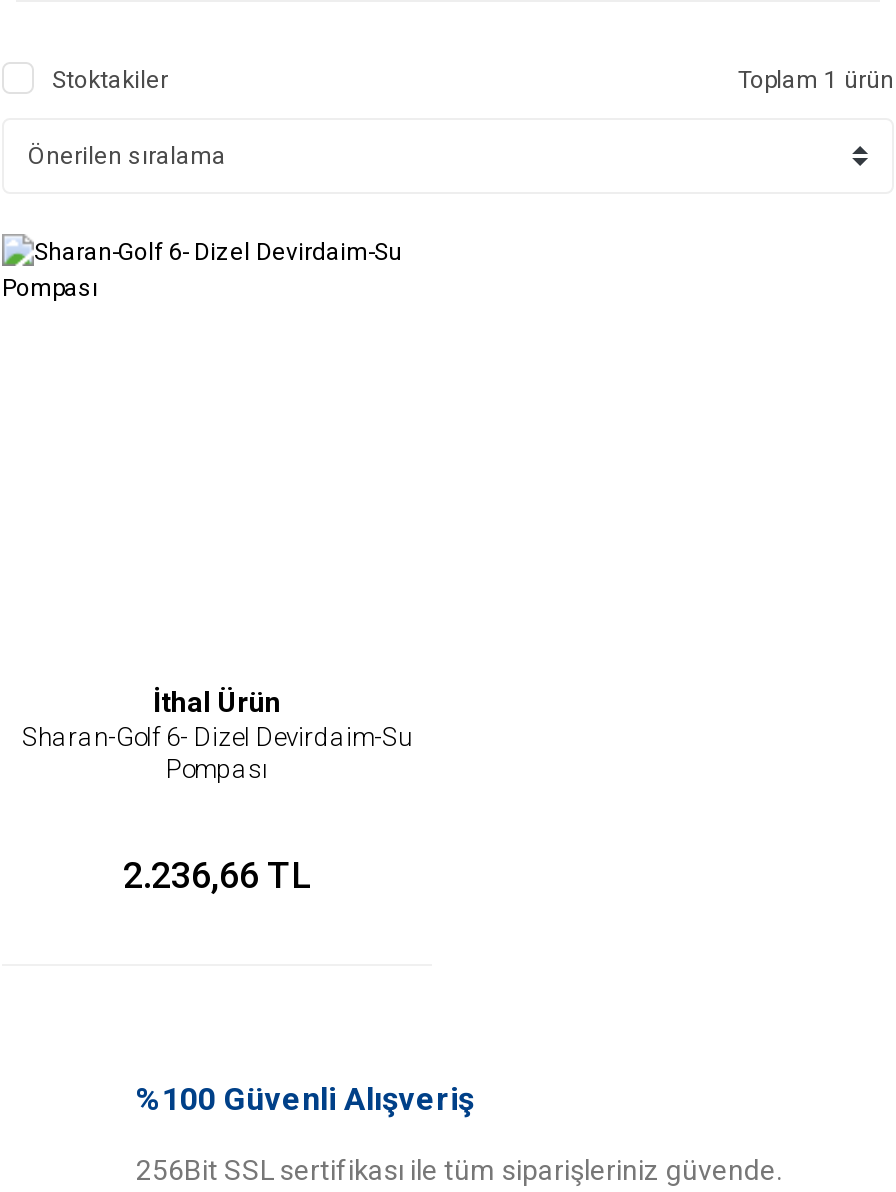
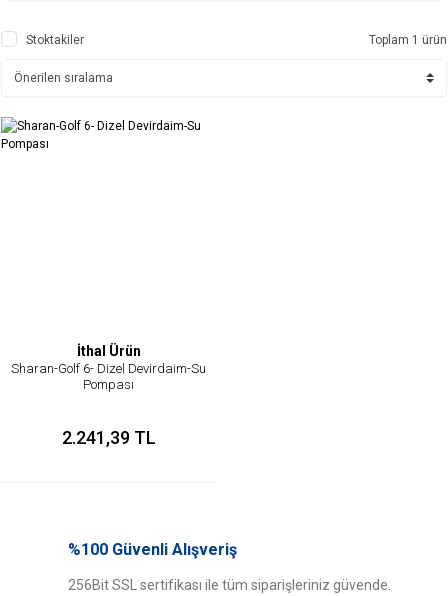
[123,854,311,896] 2.236,66 TL -> [61,427,155,448] 2.241,39 TL

